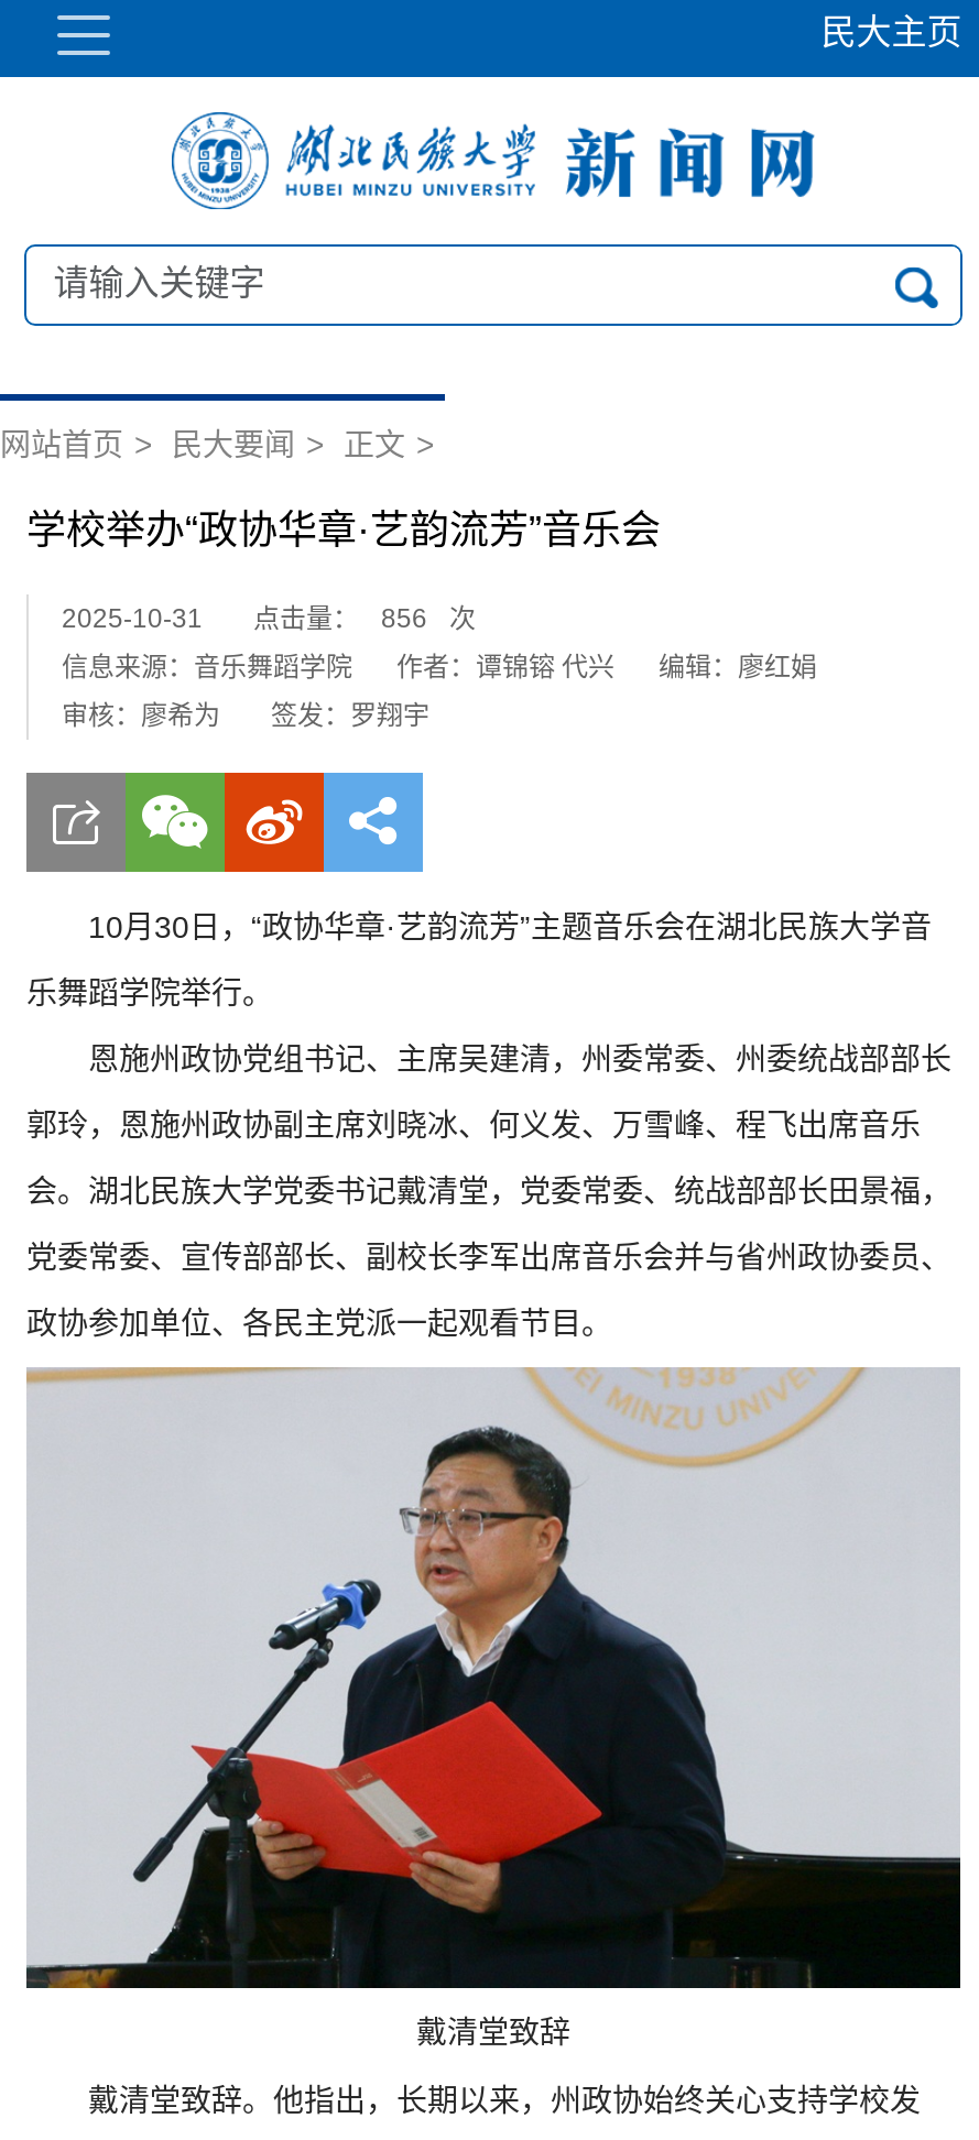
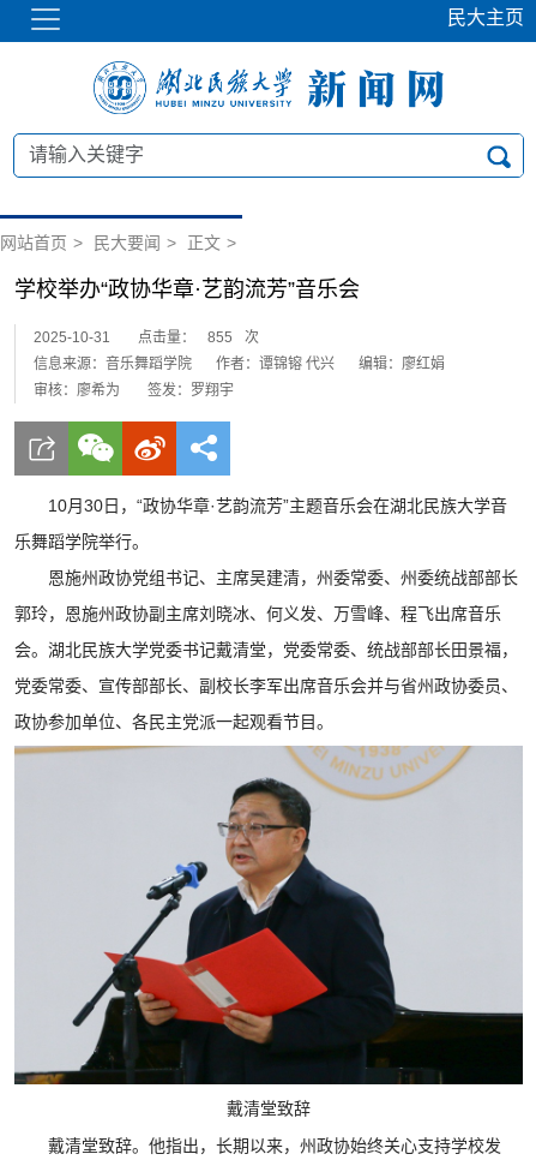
[62,603,476,634] 2025-10-31 点击量： 856 次 -> [34,329,259,346] 2025-10-31 点击量： 855 次

